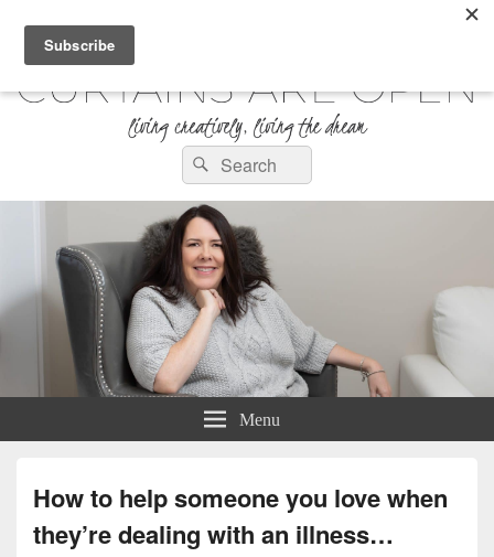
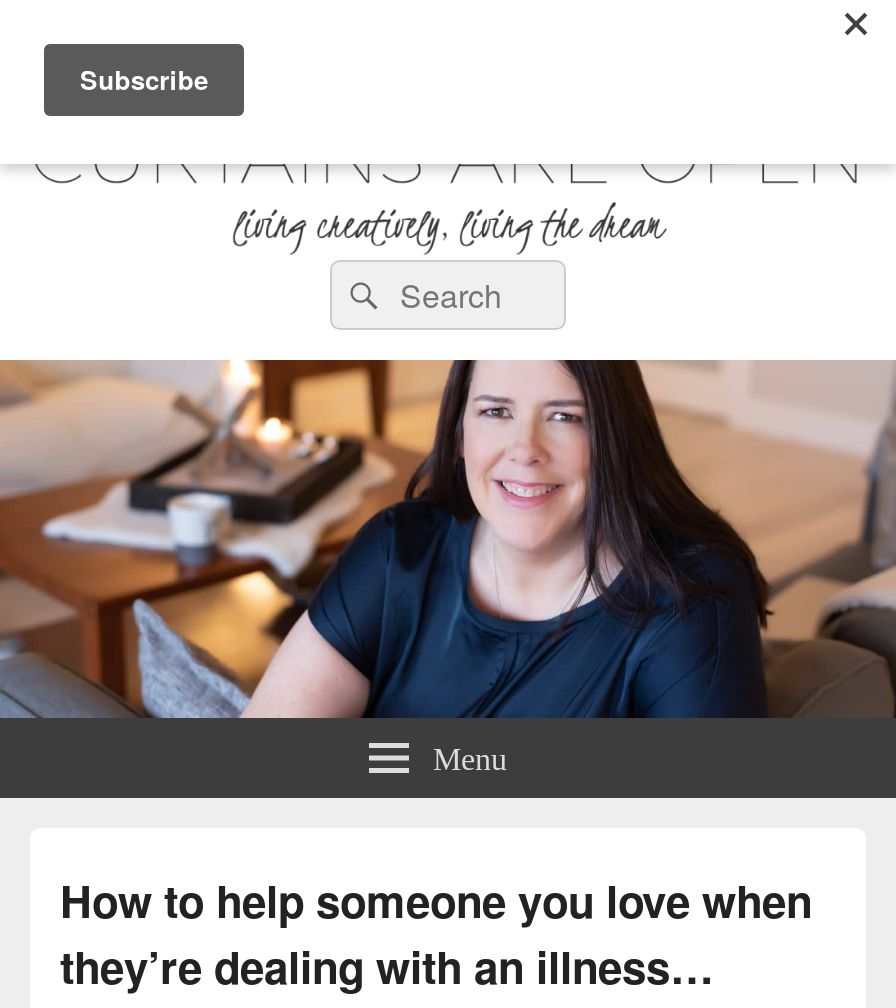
[3,200,491,398] [image] -> [6,358,890,720] [image]

